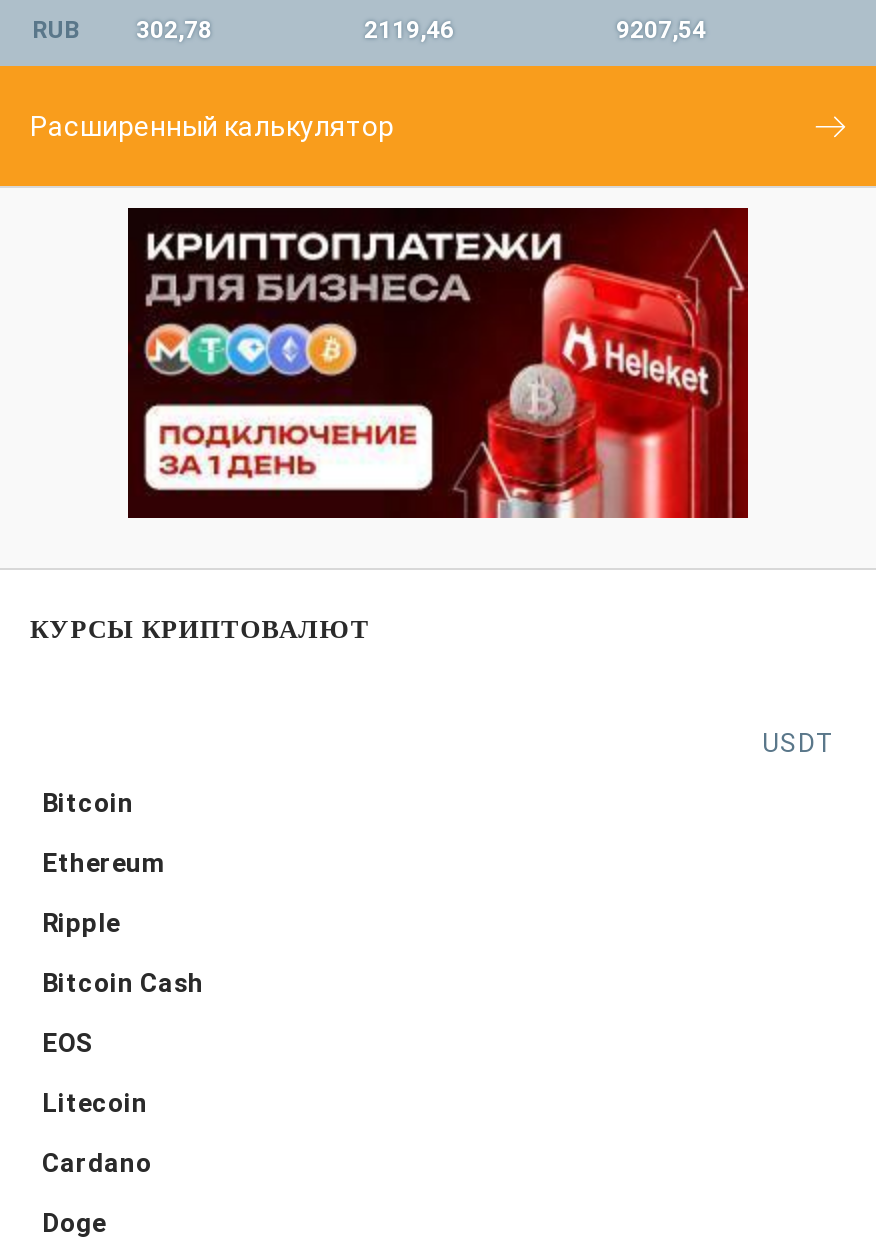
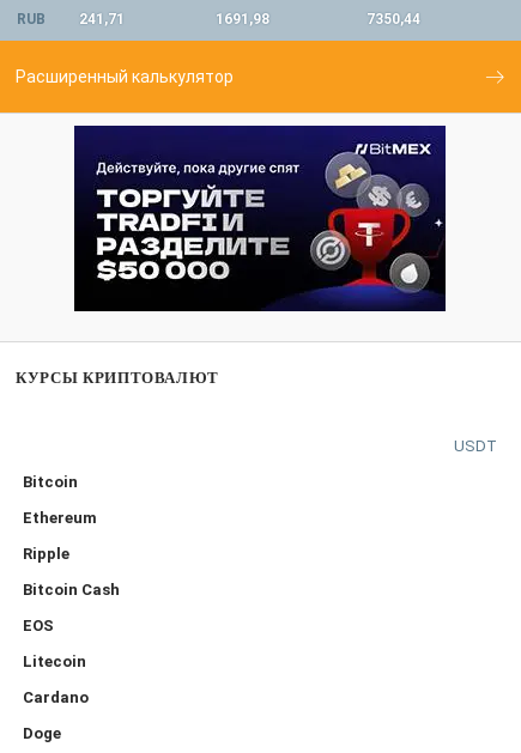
[32,16,212,44] RUB 302,78 -> [17,11,125,28] RUB 241,71
[364,16,454,44] 2119,46 -> [216,11,269,28] 1691,98
[616,16,706,44] 9207,54 -> [366,11,420,28] 7350,44
[128,206,750,520] [image] -> [74,125,447,312] [image]

